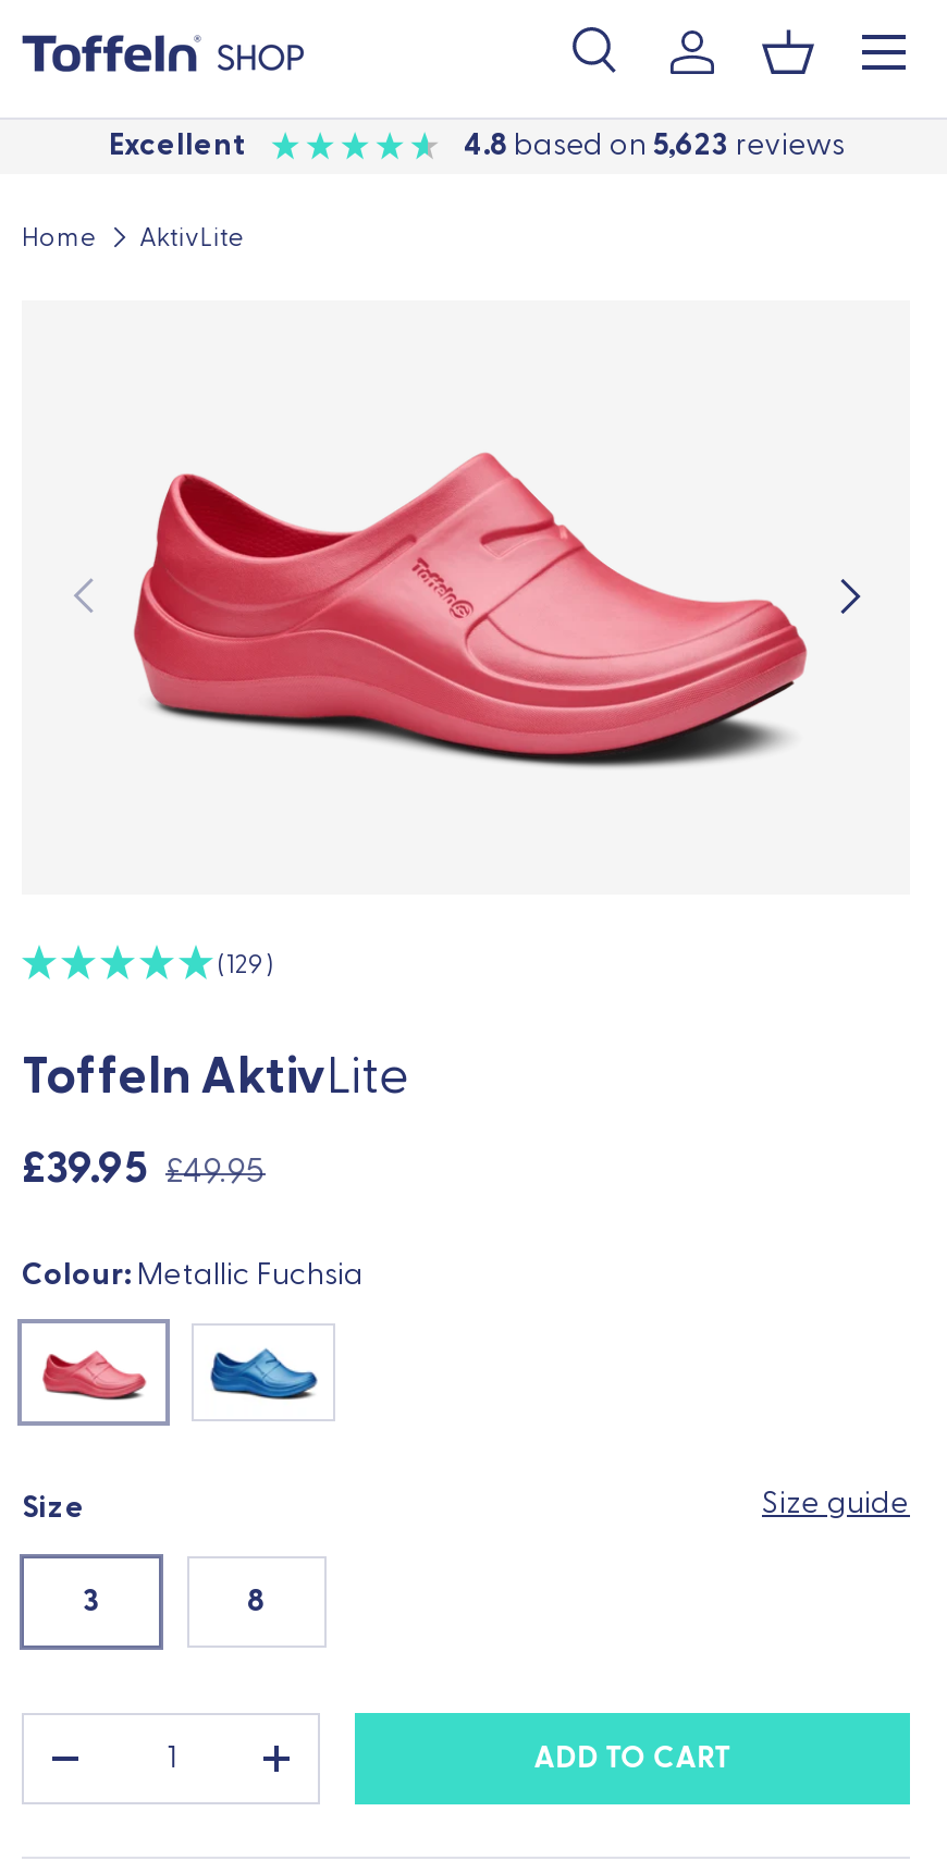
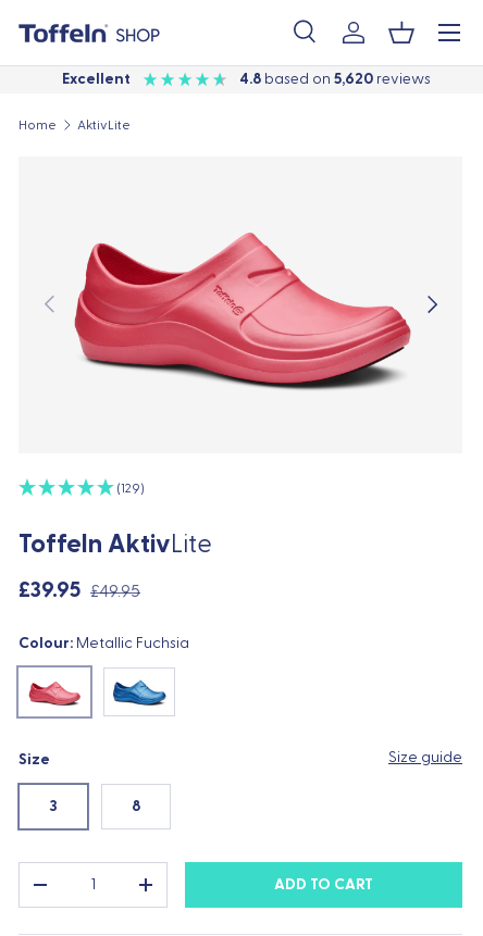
[464,131,845,161] 4.8 based on 5,623 reviews -> [239,72,430,87] 4.8 based on 5,620 reviews

